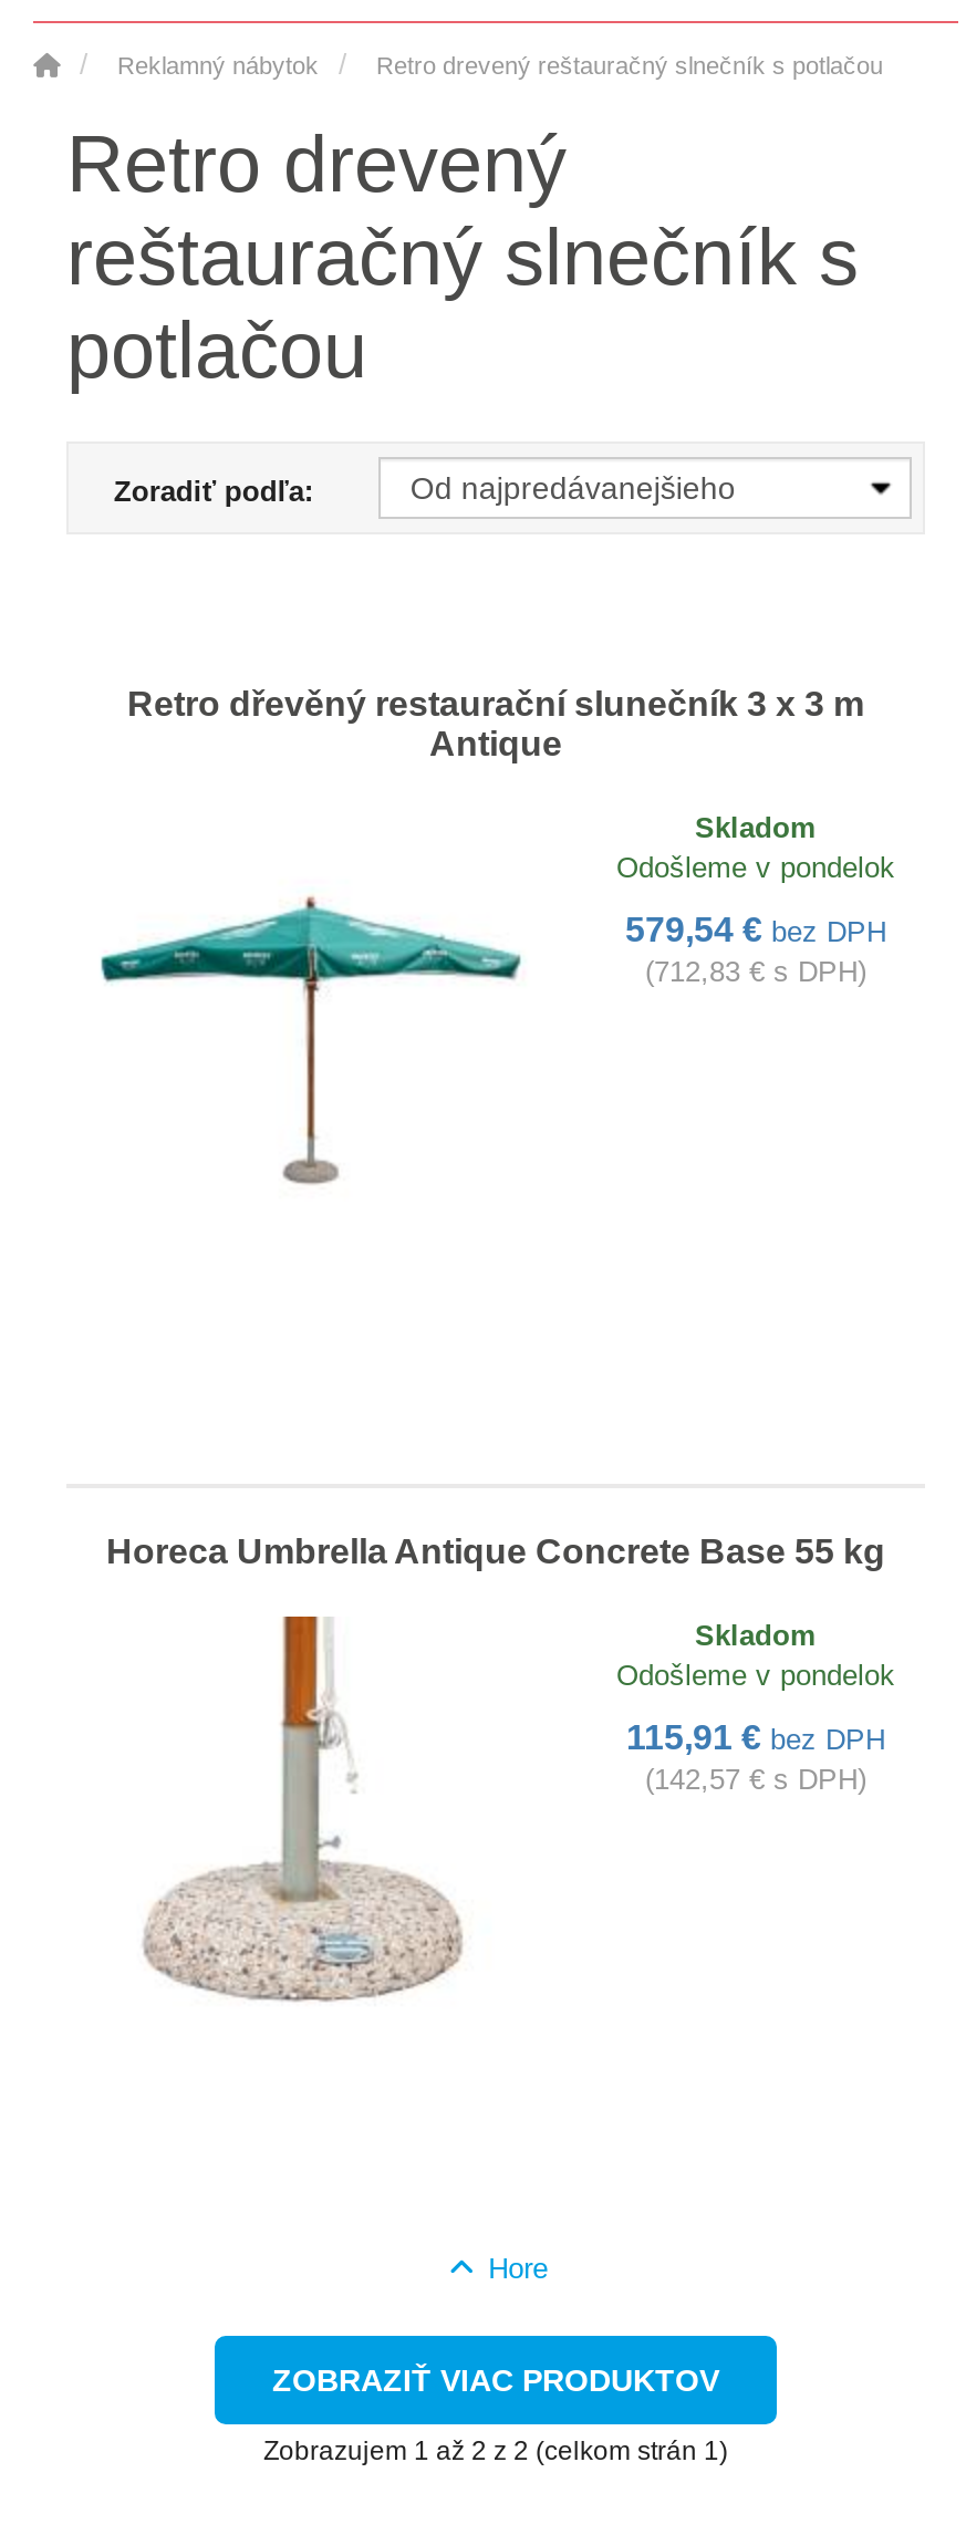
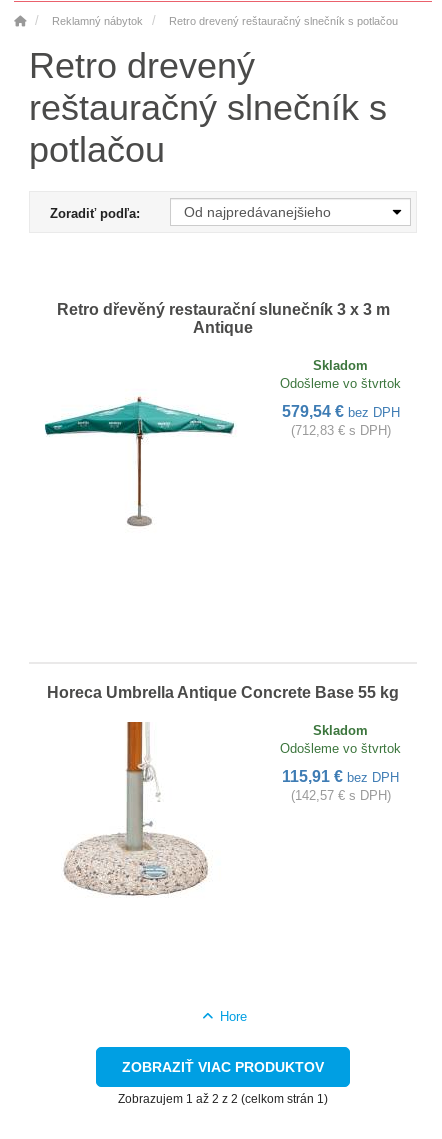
[616,851,895,884] Odošleme v pondelok -> [280,376,401,391] Odošleme vo štvrtok
[616,1659,895,1692] Odošleme v pondelok -> [280,741,401,756] Odošleme vo štvrtok

